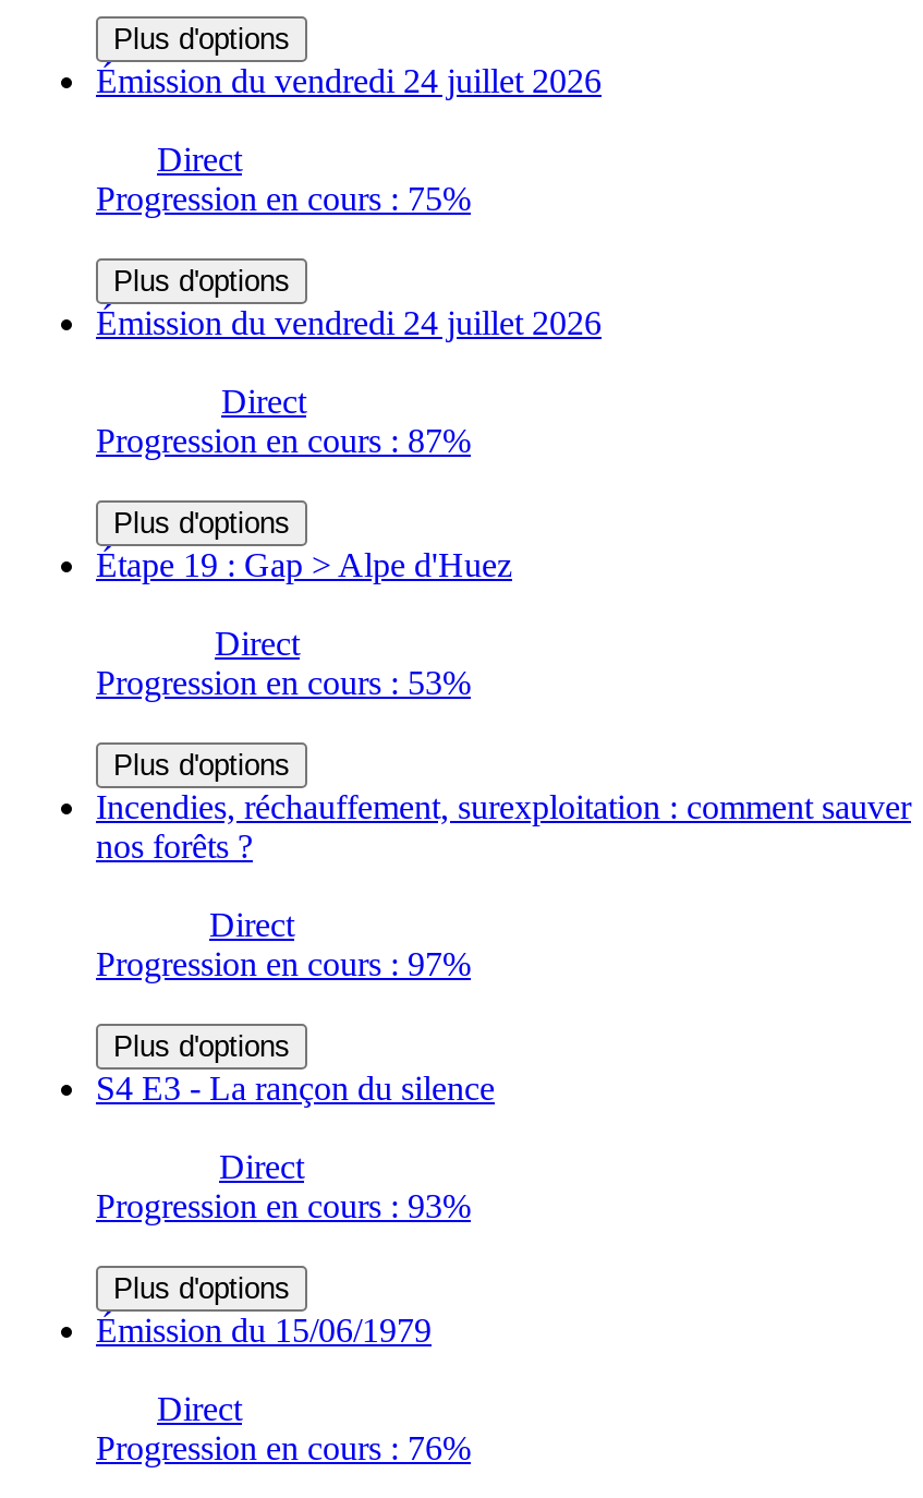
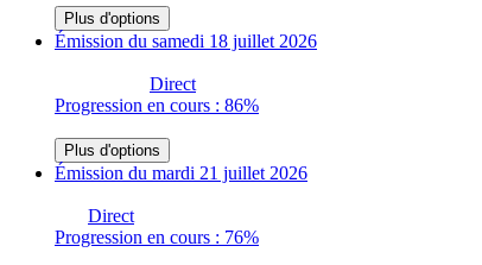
[96,63,602,100] Émission du vendredi 24 juillet 2026 -> [55,31,317,51] Émission du samedi 18 juillet 2026
[96,180,471,217] Progression en cours : 75% -> [55,95,259,116] Progression en cours : 86%
[96,305,911,1349] Émission du vendredi 24 juillet 2026 | Direct | Progression en cours : 87% | Plus d'options | Étape 19 : Gap > Alpe d'Huez | Direct | Progression en cours : 53% | Plus d'options | Incendies, réchauffement, surexploitation : comment sauver | nos forêts ? | Direct | Progression en cours : 97% | Plus d'options | S4 E3 - La rançon du silence | Direct | Progression en cours : 93% | Plus d'options | Émission du 15/06/1979 -> [55,163,307,183] Émission du mardi 21 juillet 2026

